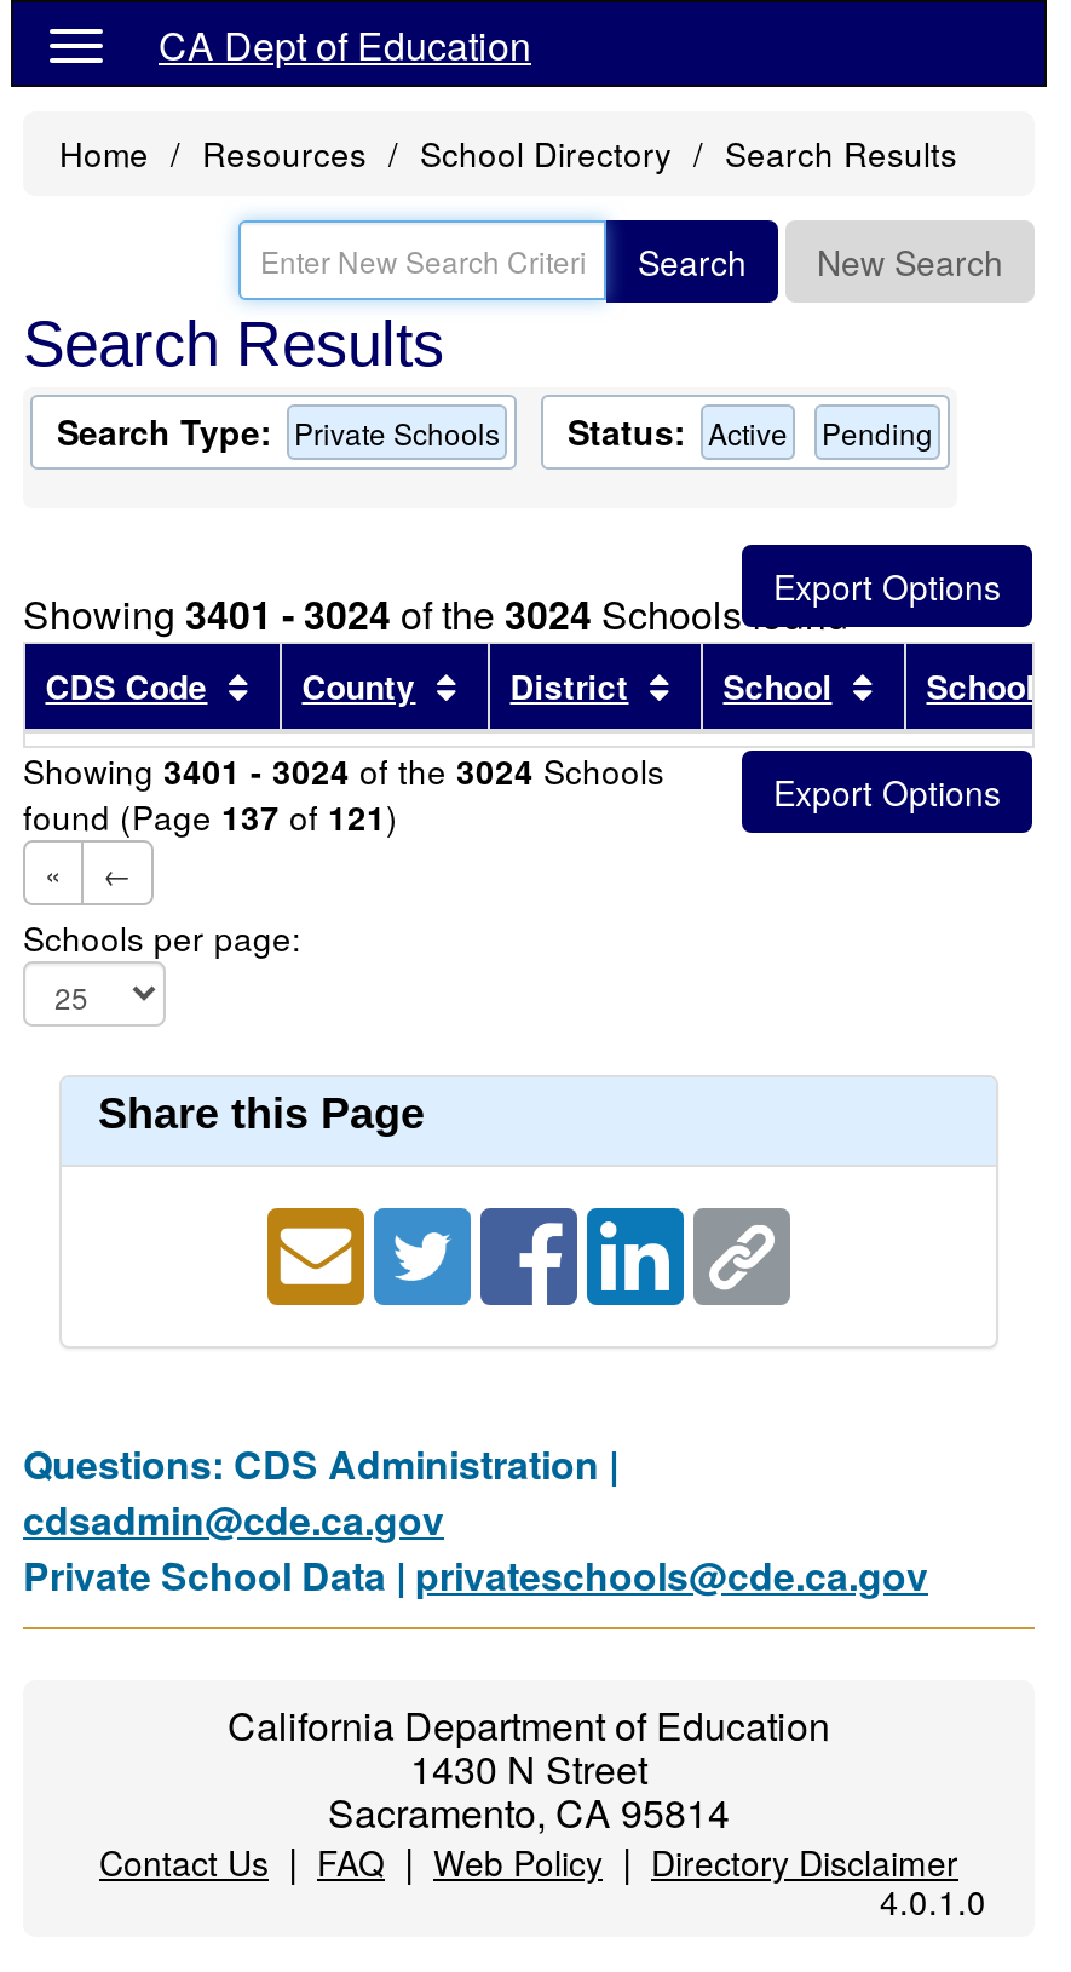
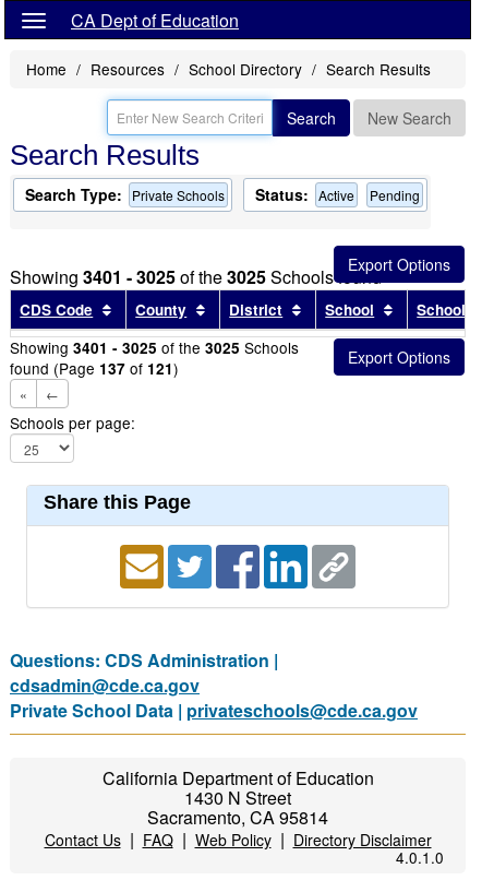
[23,586,848,642] Showing 3401 - 3024 of the 3024 Schools found -> [10,264,382,289] Showing 3401 - 3025 of the 3025 Schools found
[23,746,664,794] Showing 3401 - 3024 of the 3024 Schools -> [10,336,299,358] Showing 3401 - 3025 of the 3025 Schools

